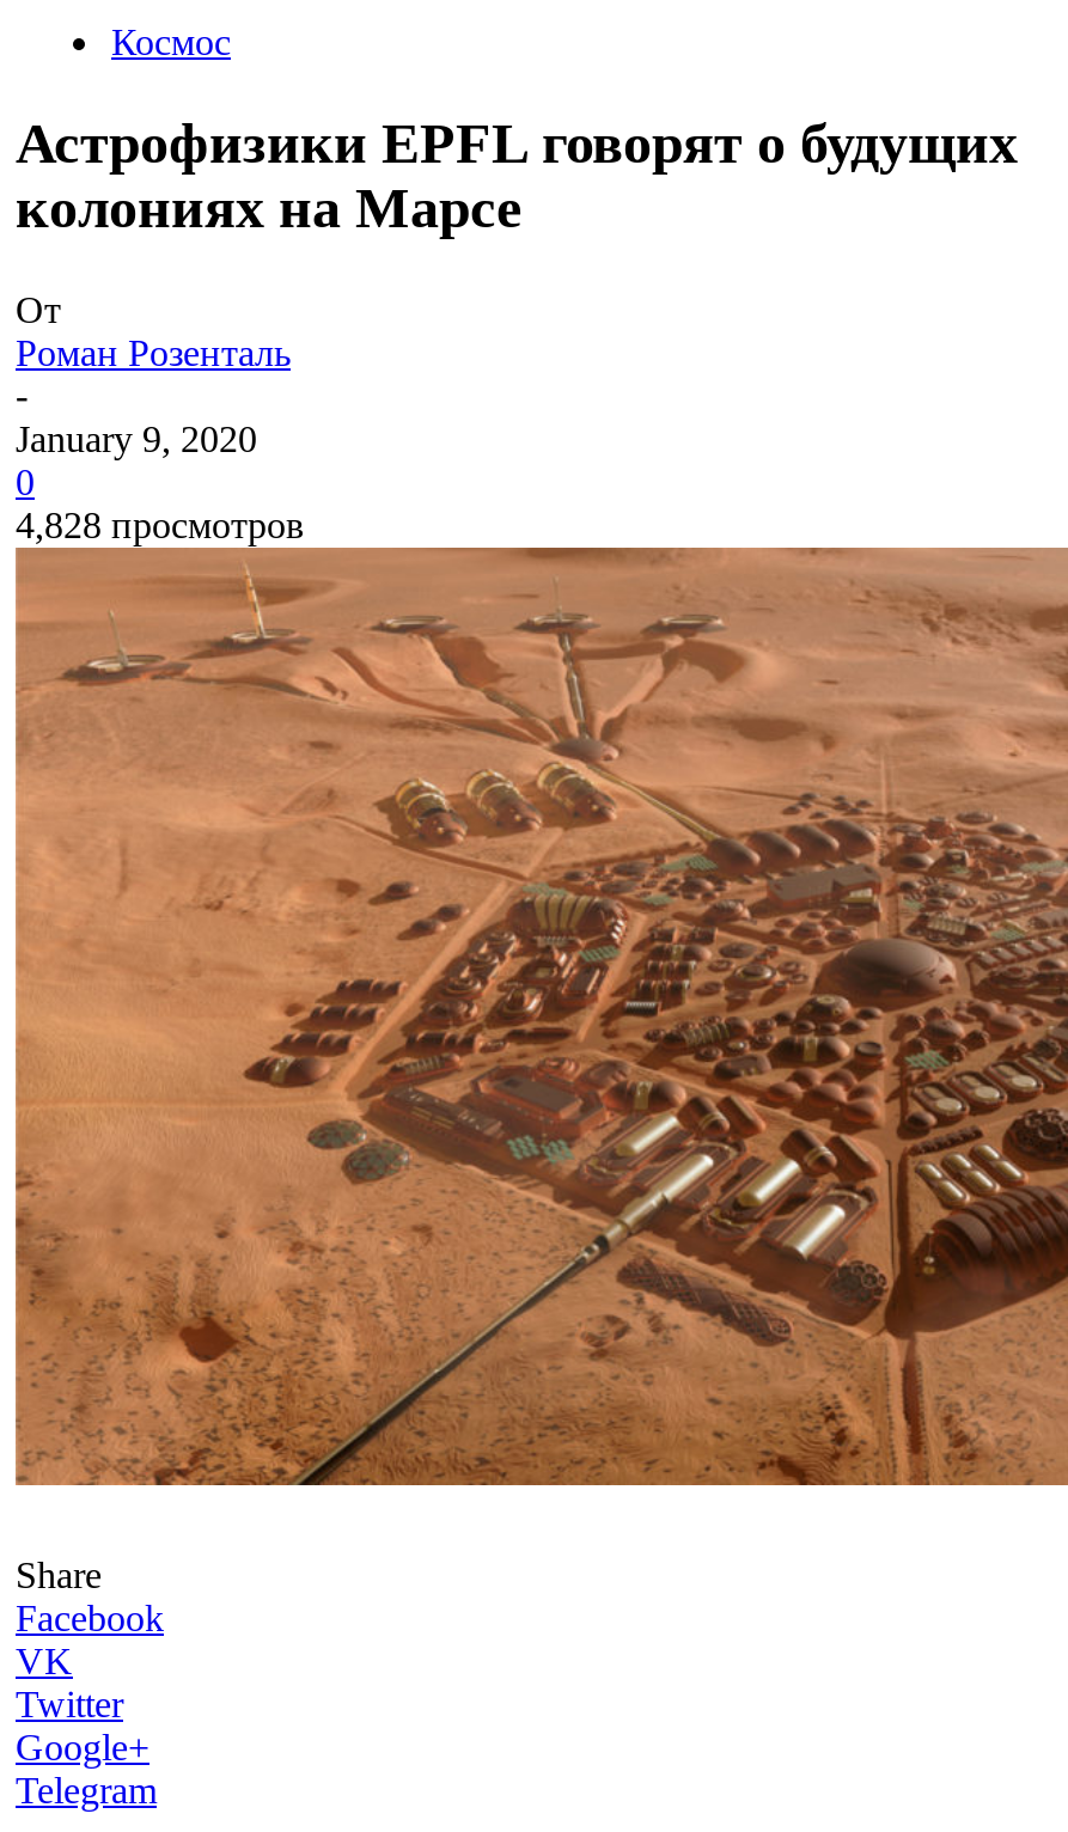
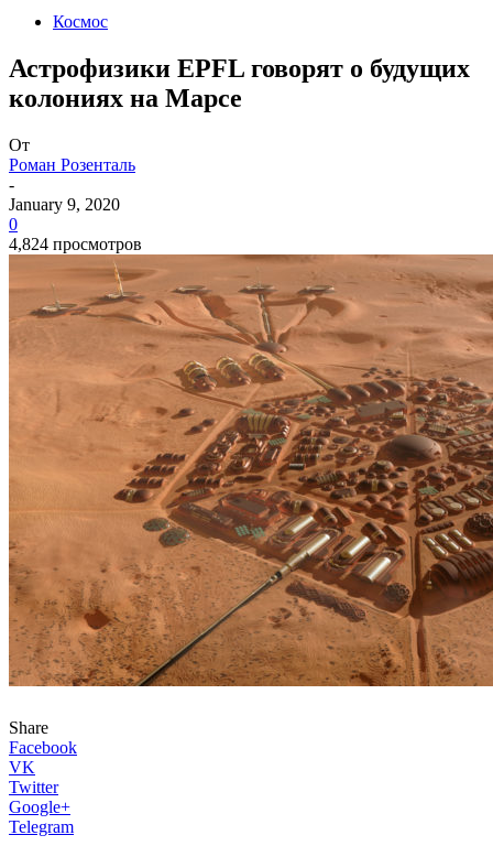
[16,504,305,545] 4,828 просмотров -> [9,234,142,253] 4,824 просмотров

